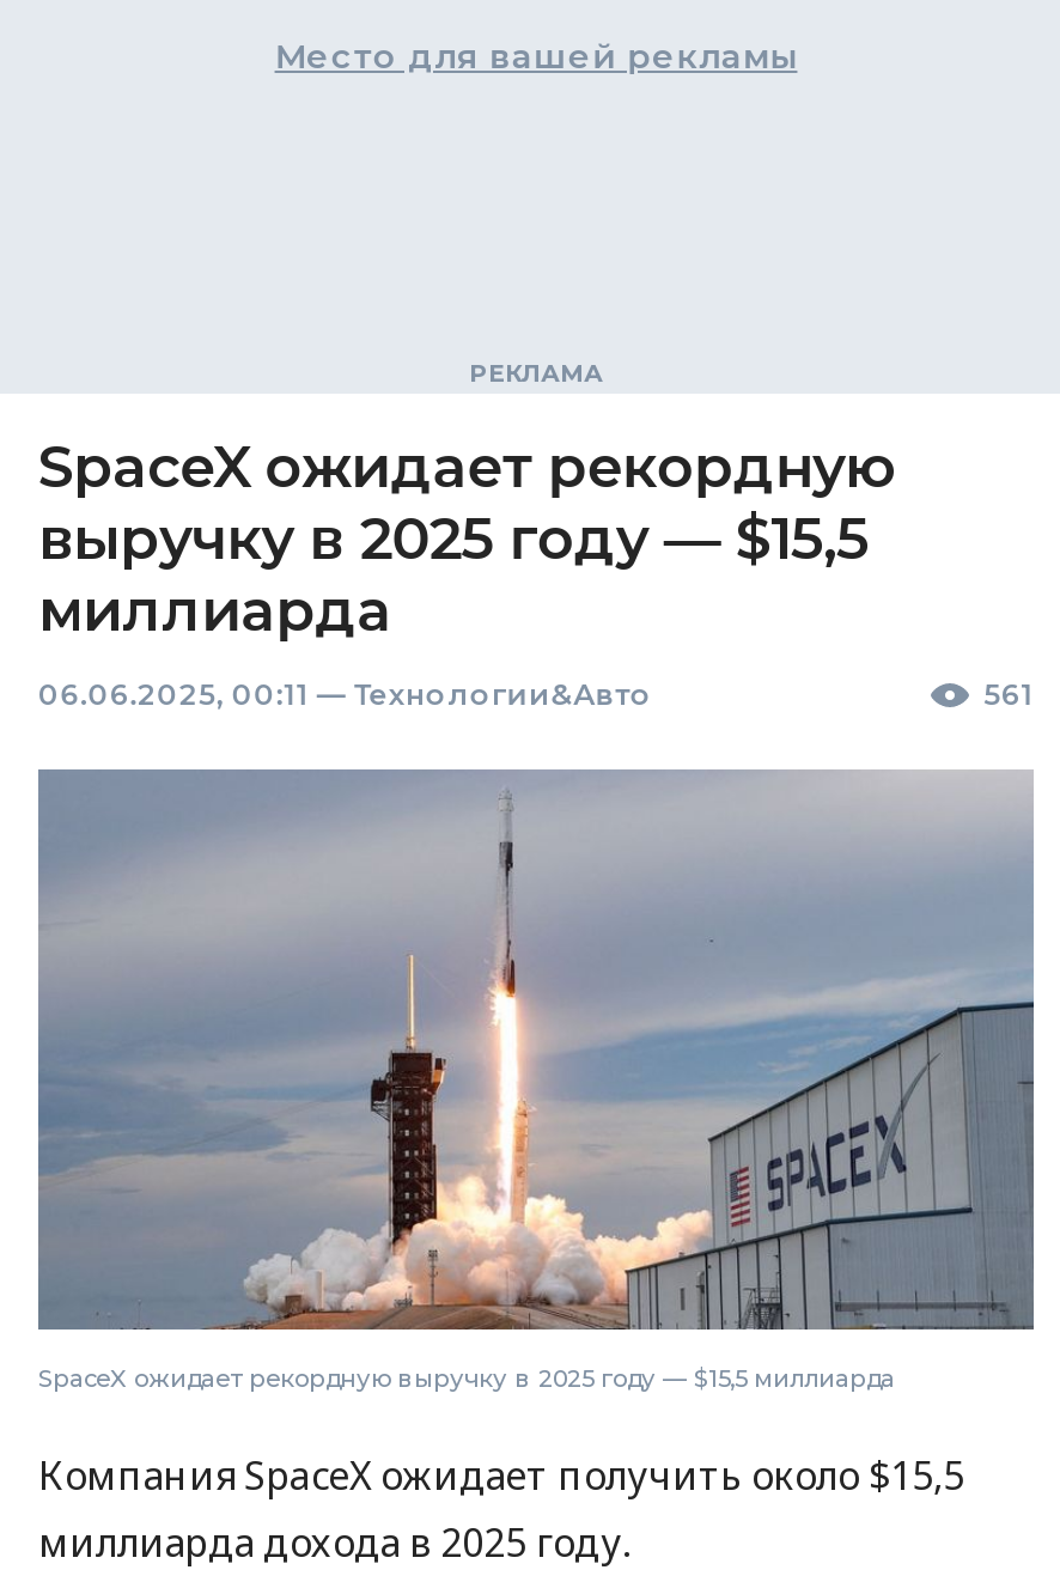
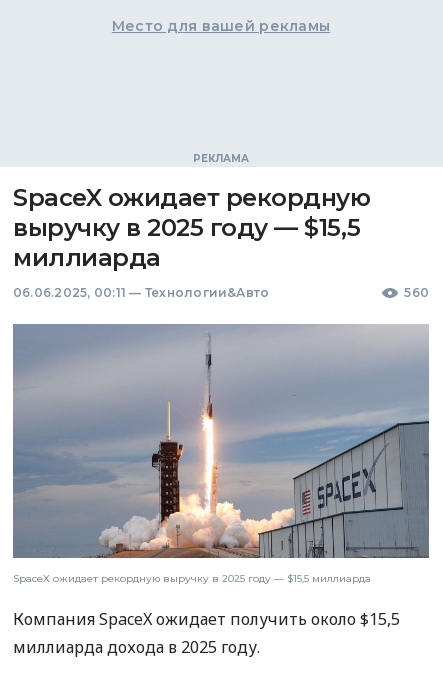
[984,675,1034,711] 561 -> [404,285,429,300] 560

